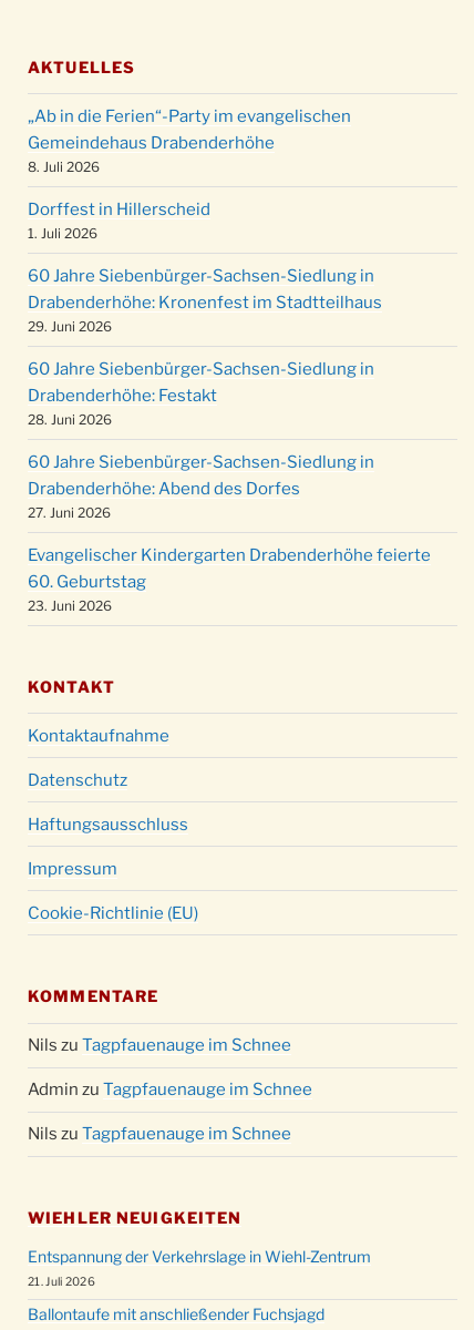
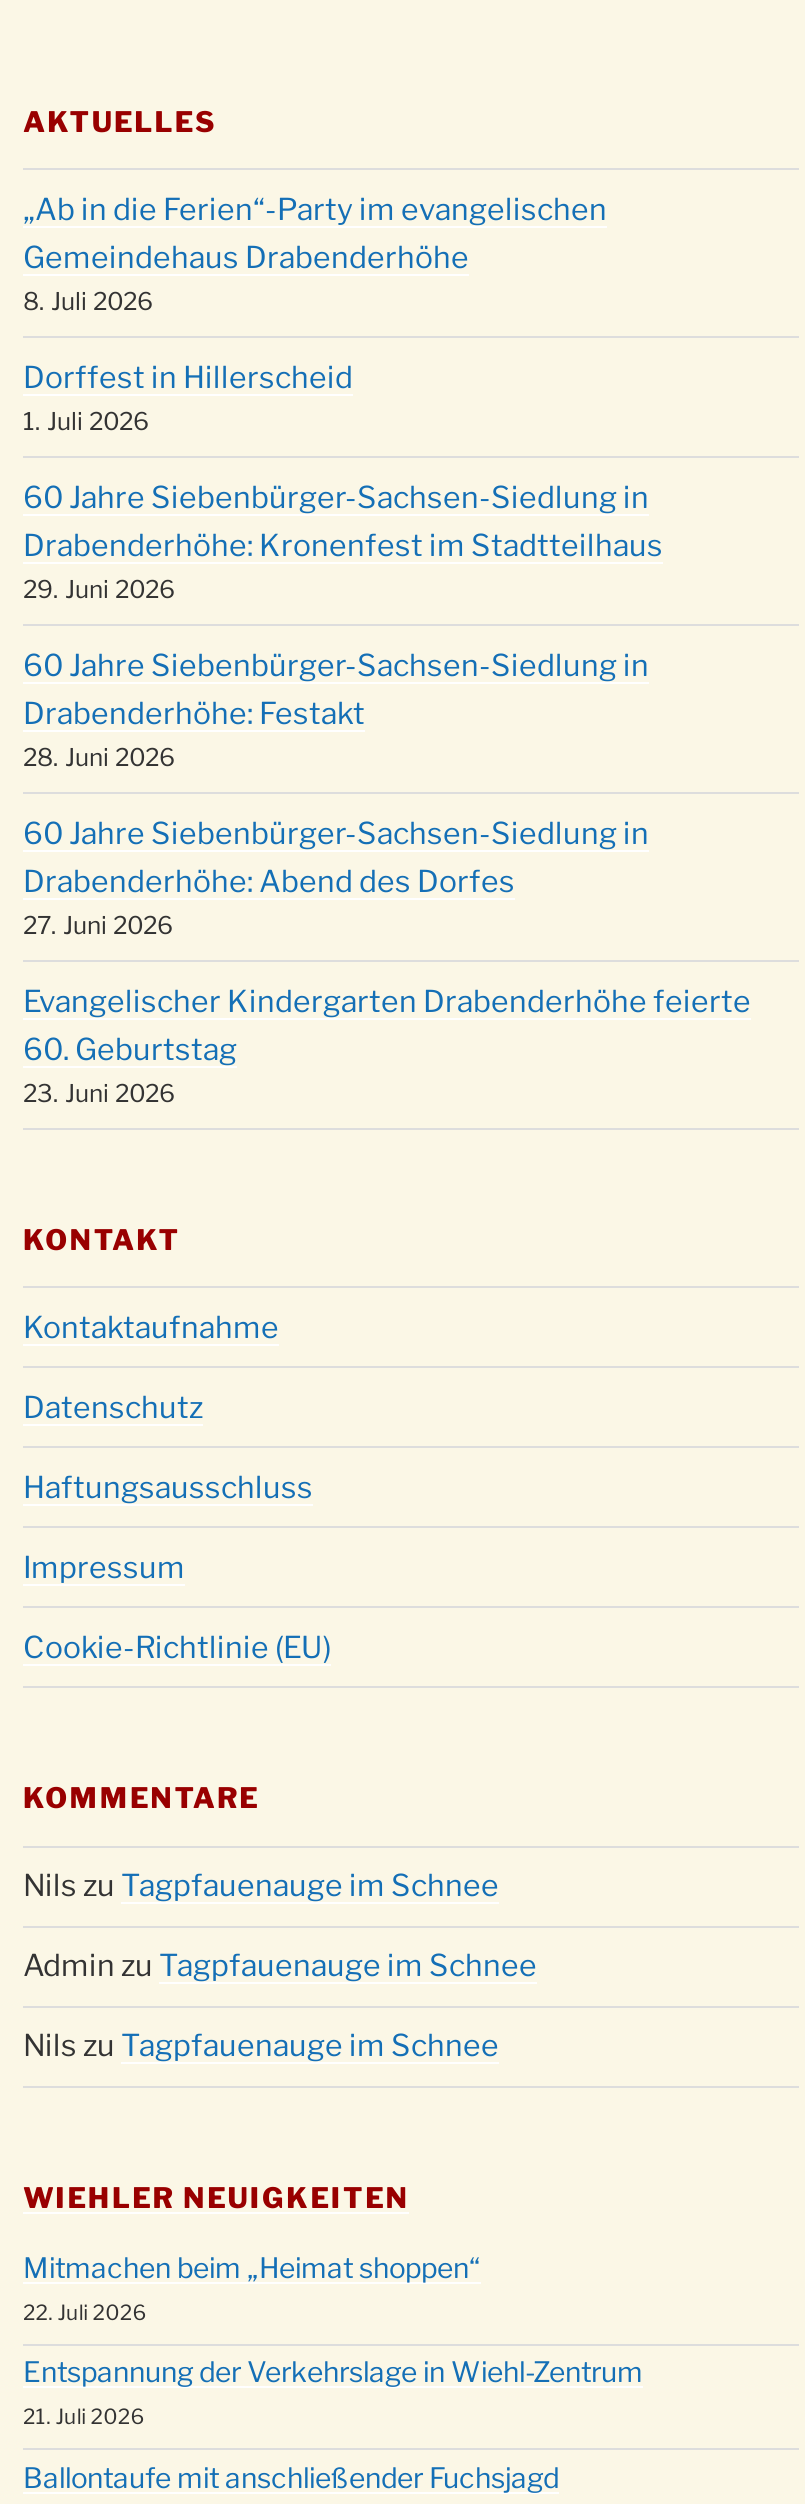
none -> [23,2249,481,2326] Mitmachen beim „Heimat shoppen“ | 22. Juli 2026

